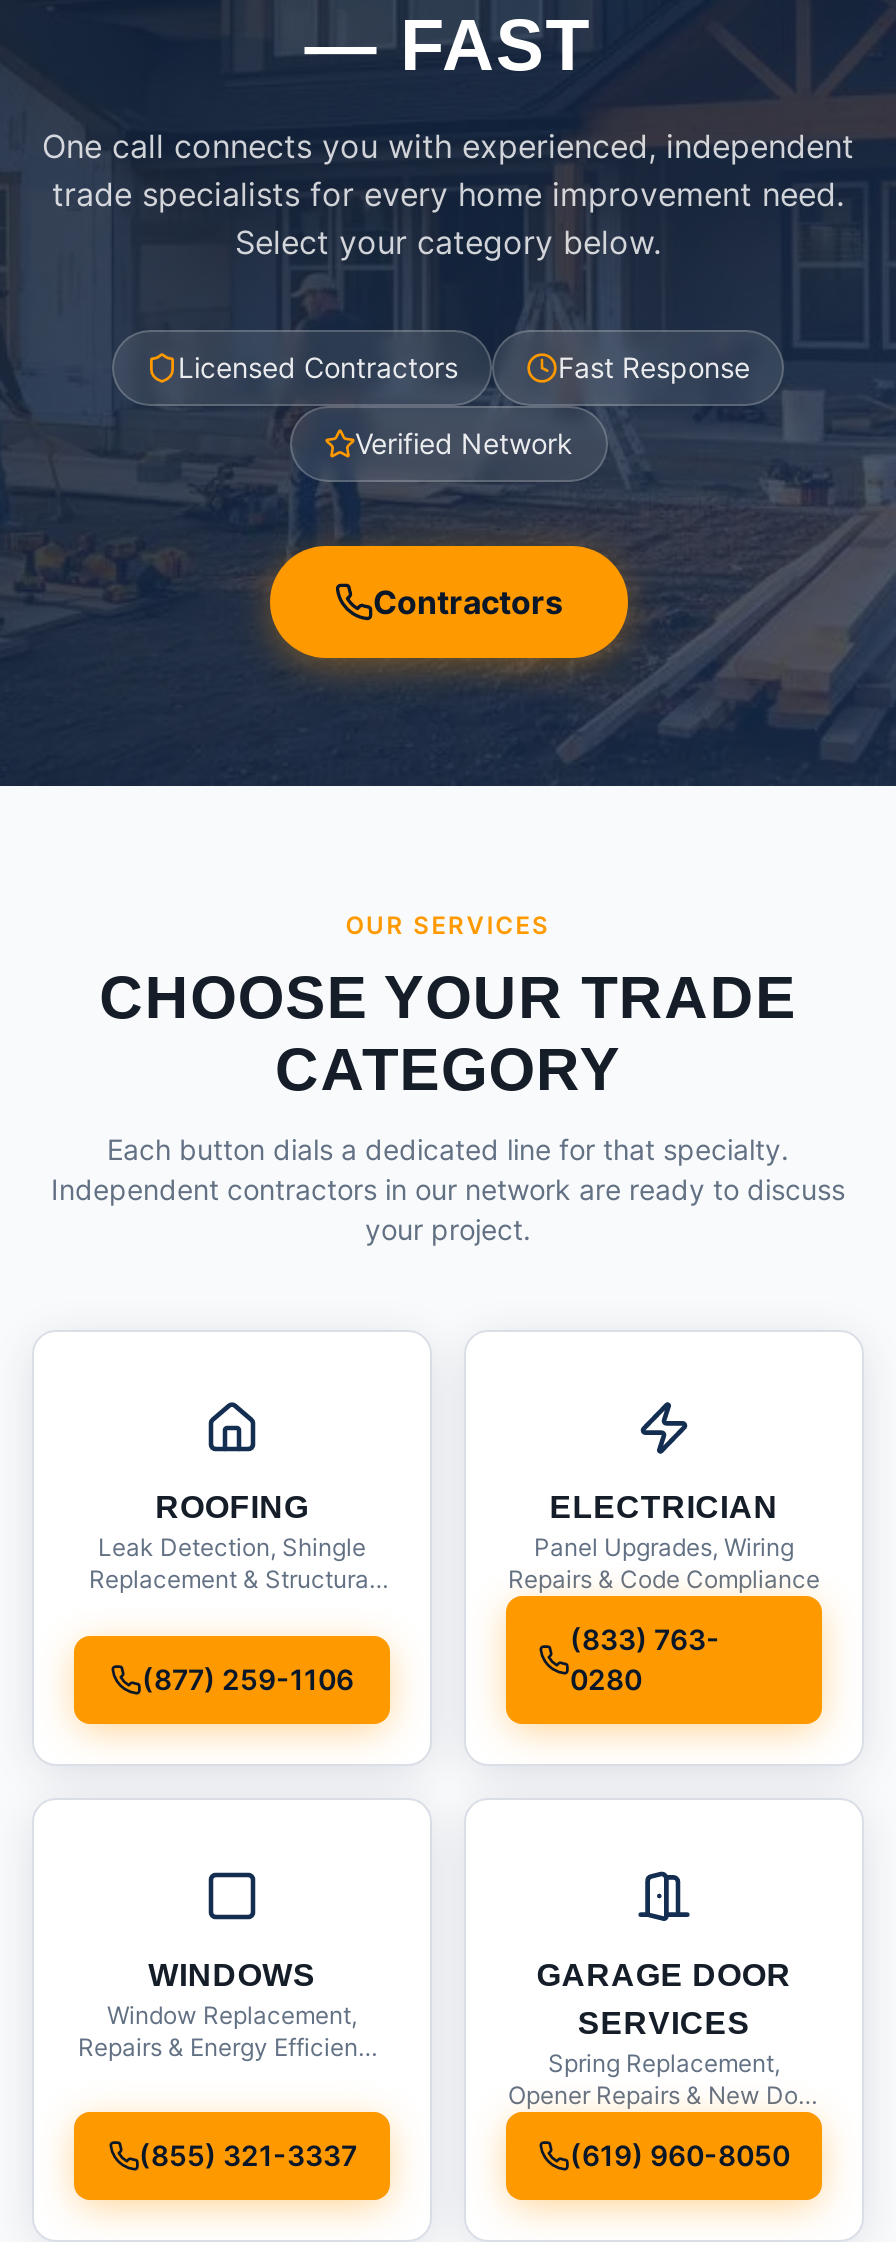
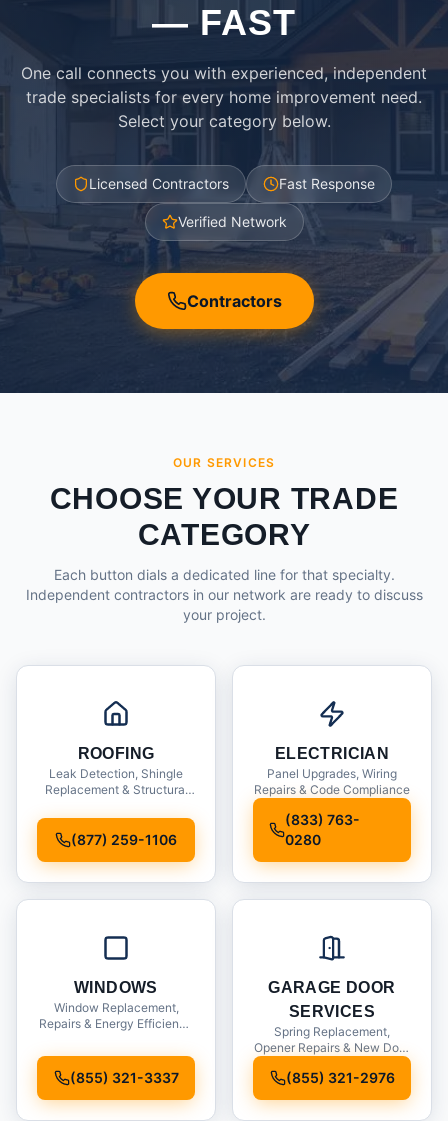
[570,2138,790,2172] (619) 960-8050 -> [285,1069,394,1086] (855) 321-2976

